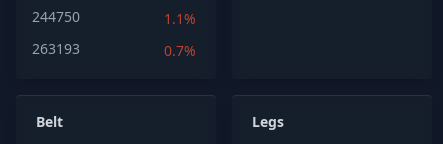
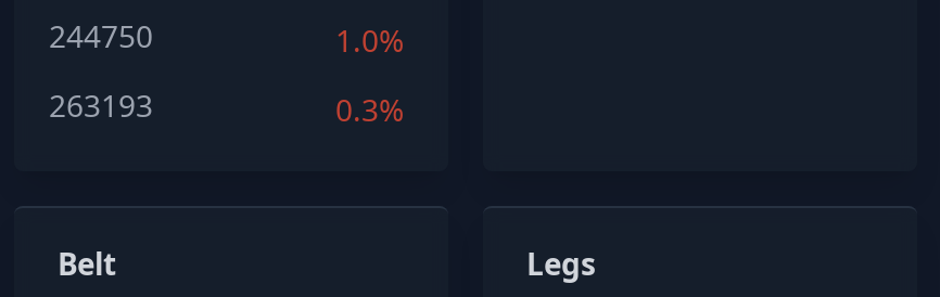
[164,9,196,28] 1.1% -> [335,20,405,61] 1.0%
[164,41,196,60] 0.7% -> [335,89,405,130] 0.3%

